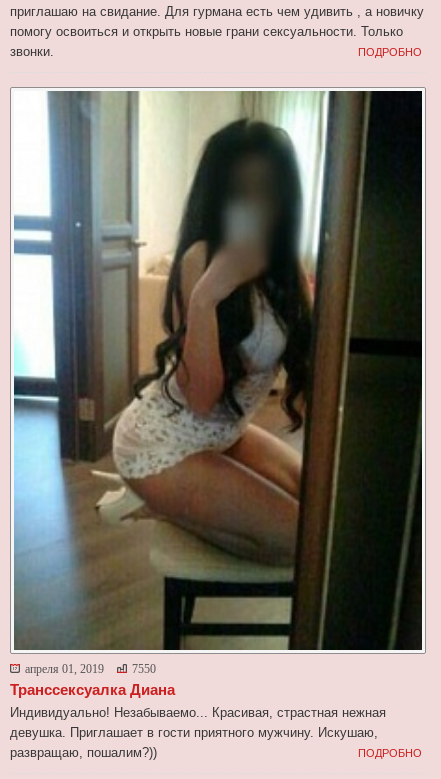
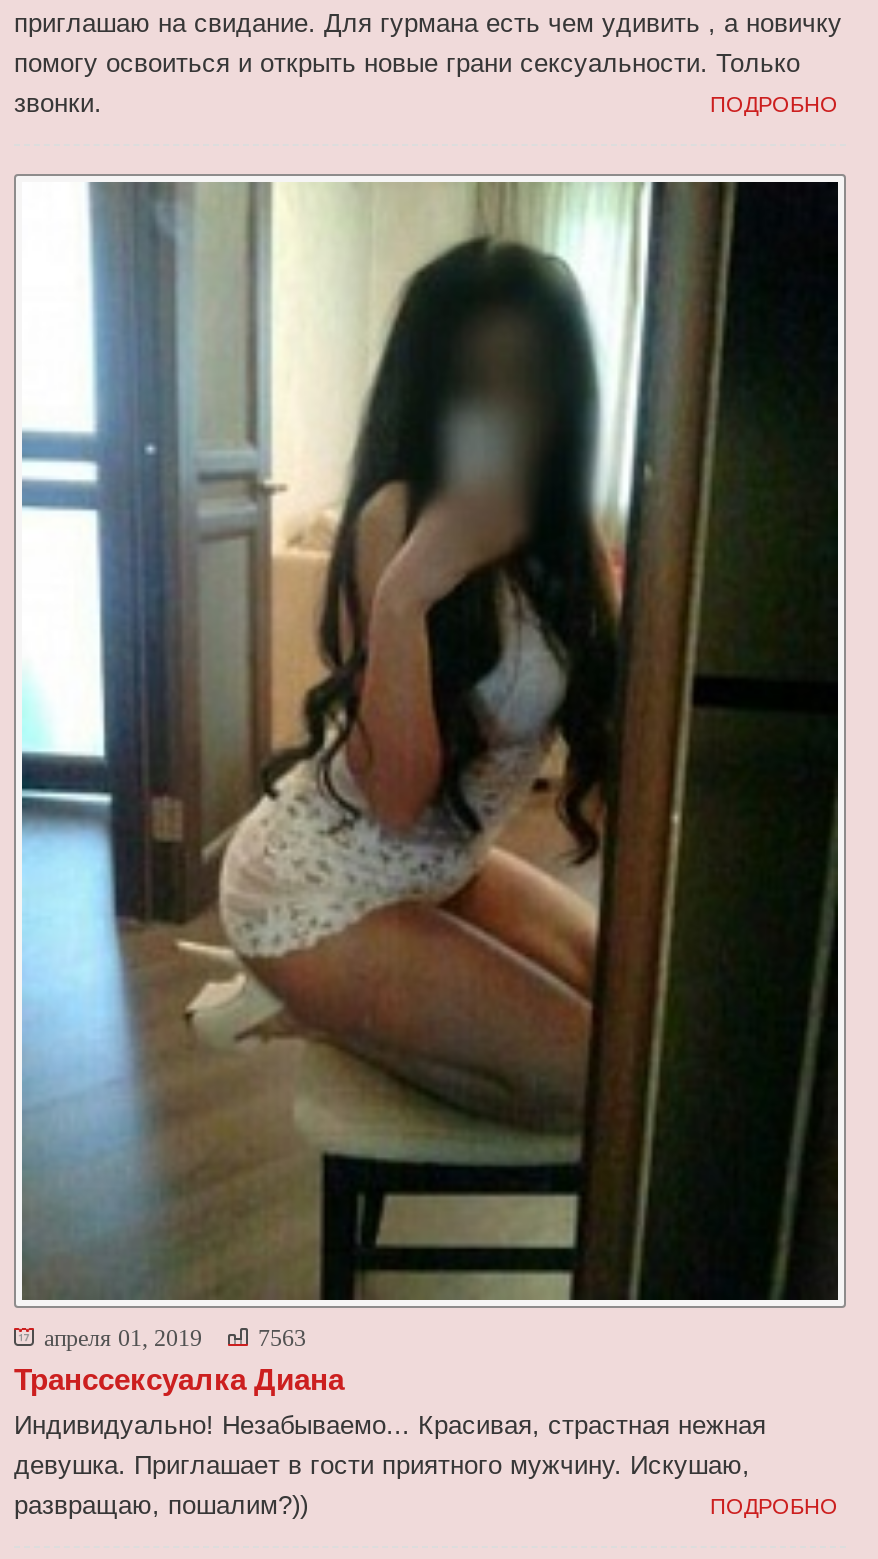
[25,662,156,676] апреля 01, 2019 7550 -> [44,1323,306,1351] апреля 01, 2019 7563

